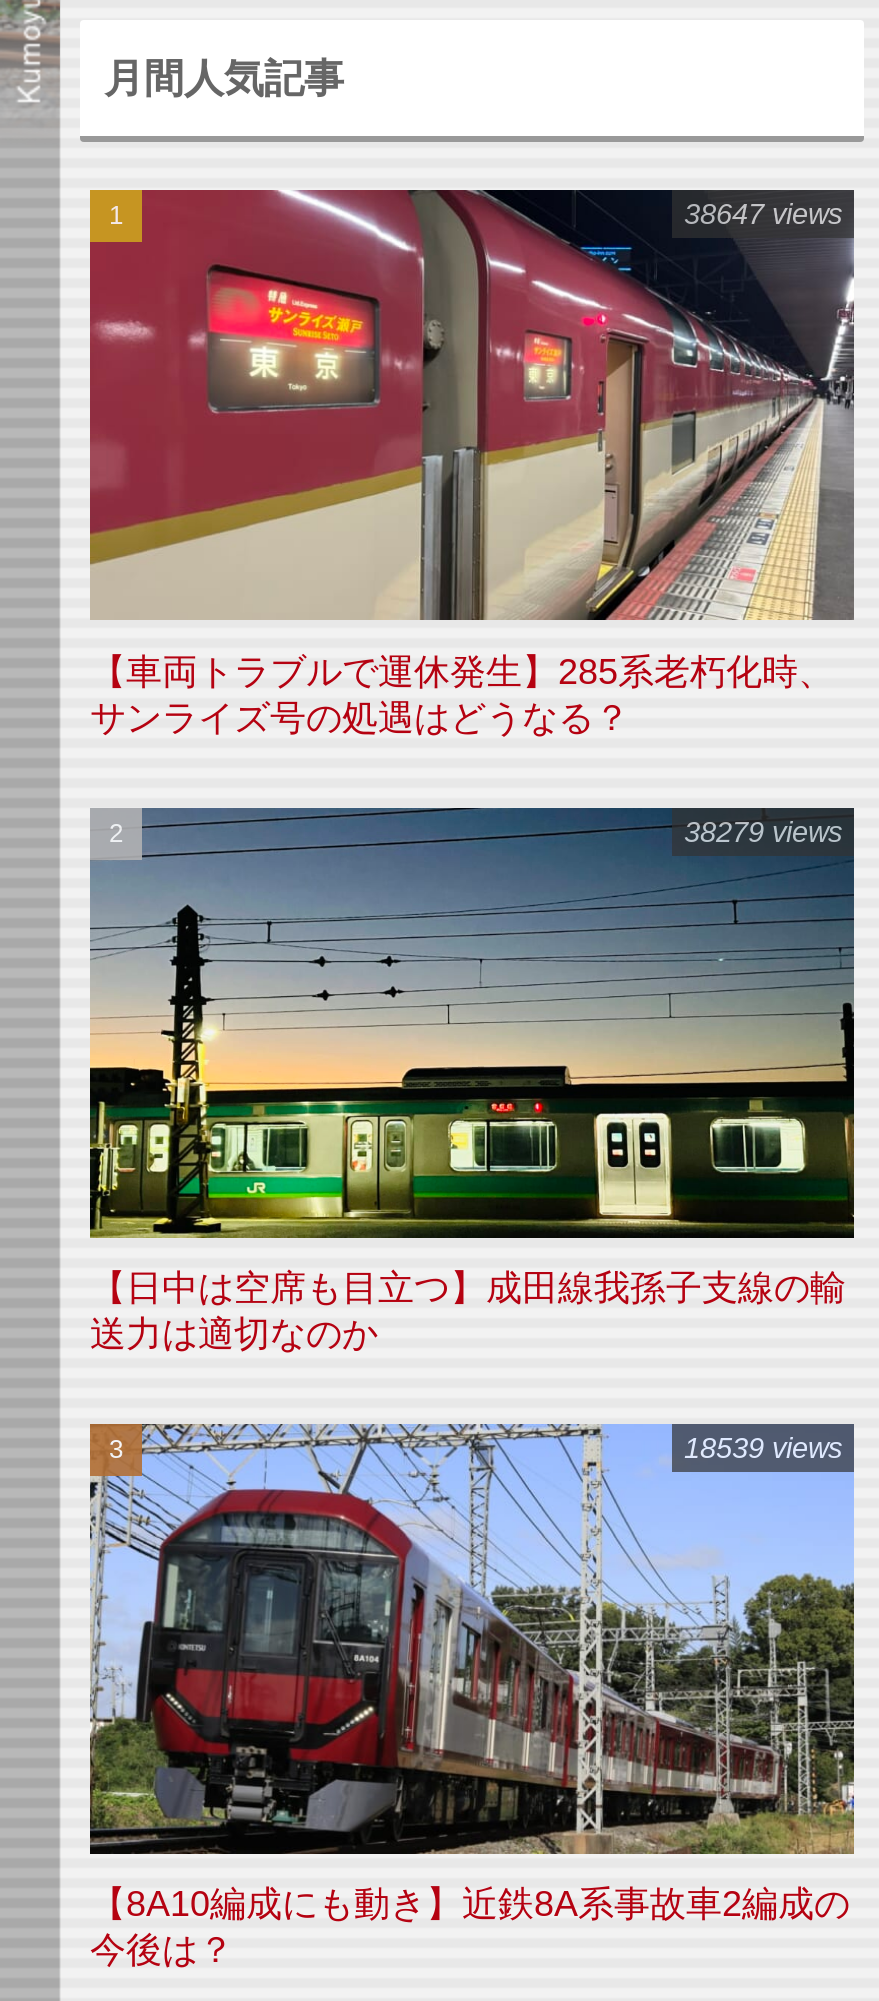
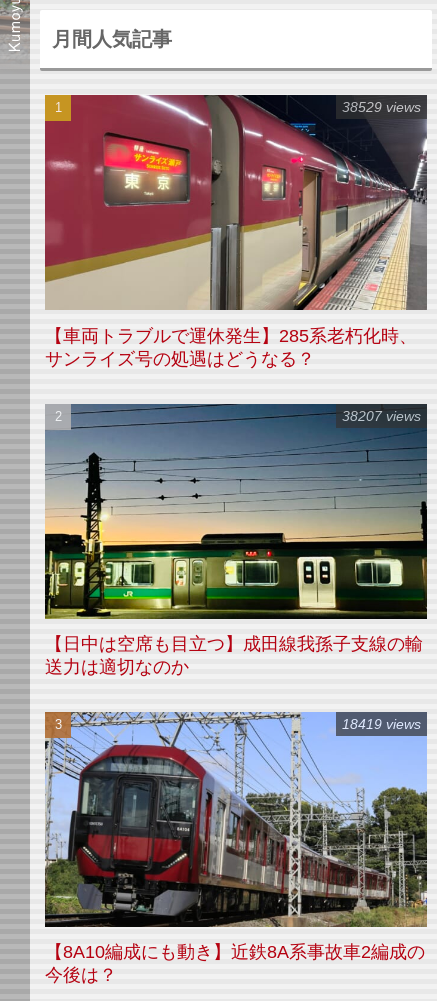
[684,199,842,231] 38647 views -> [342,99,421,115] 38529 views
[684,815,842,847] 38279 views -> [342,408,421,424] 38207 views
[684,1432,842,1464] 18539 views -> [342,716,421,732] 18419 views

